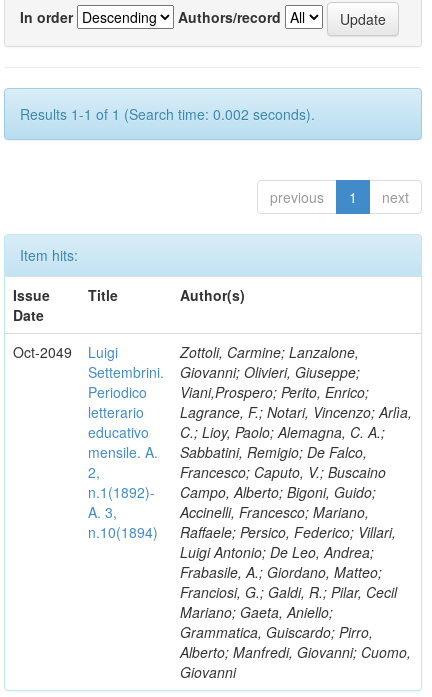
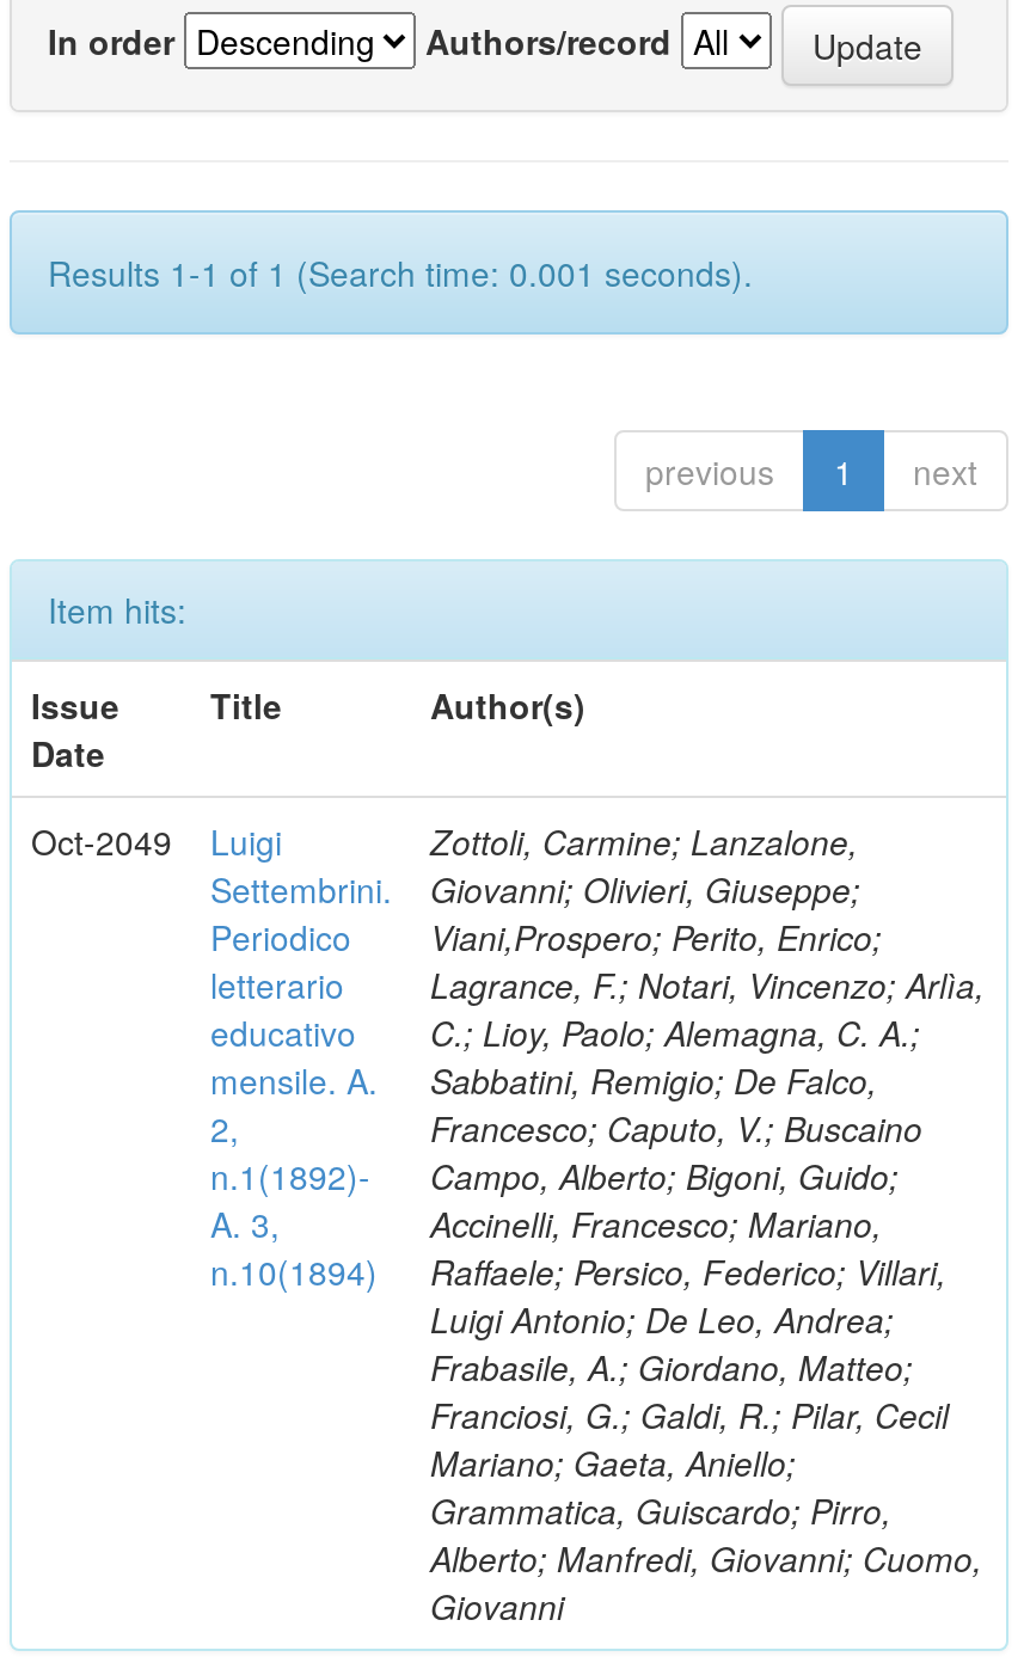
[20,104,315,124] Results 1-1 of 1 (Search time: 0.002 seconds). -> [48,248,753,296] Results 1-1 of 1 (Search time: 0.001 seconds).

